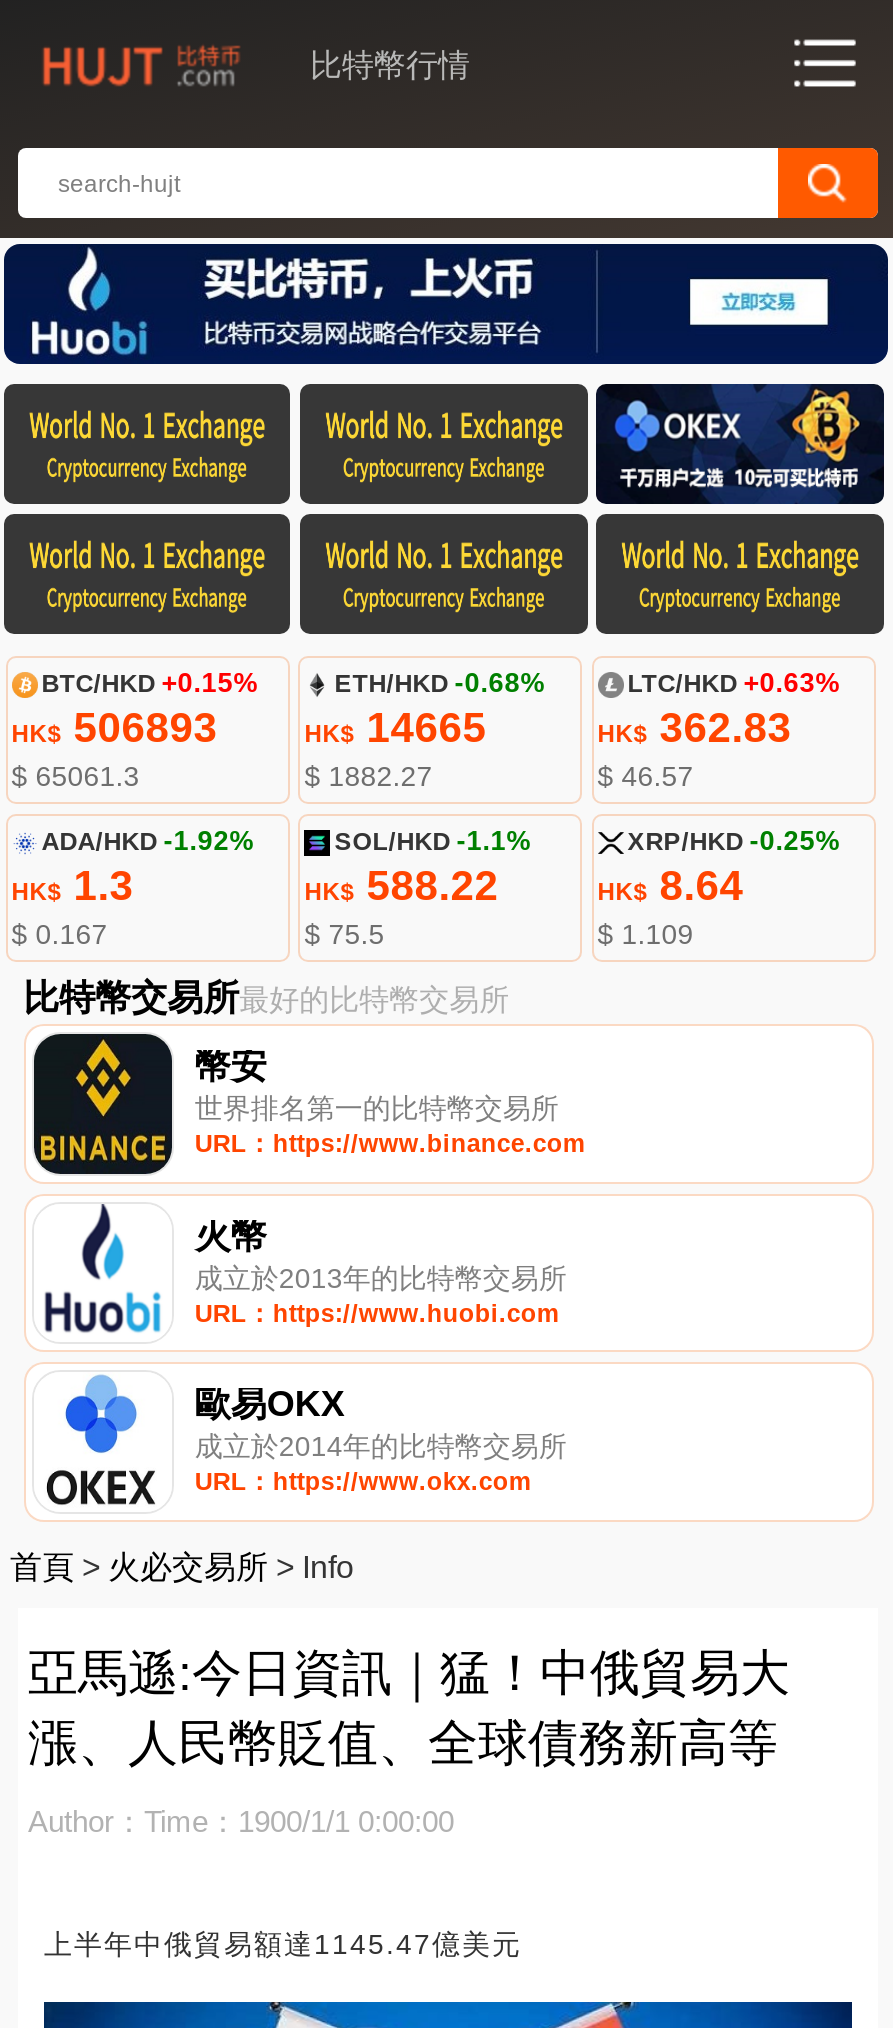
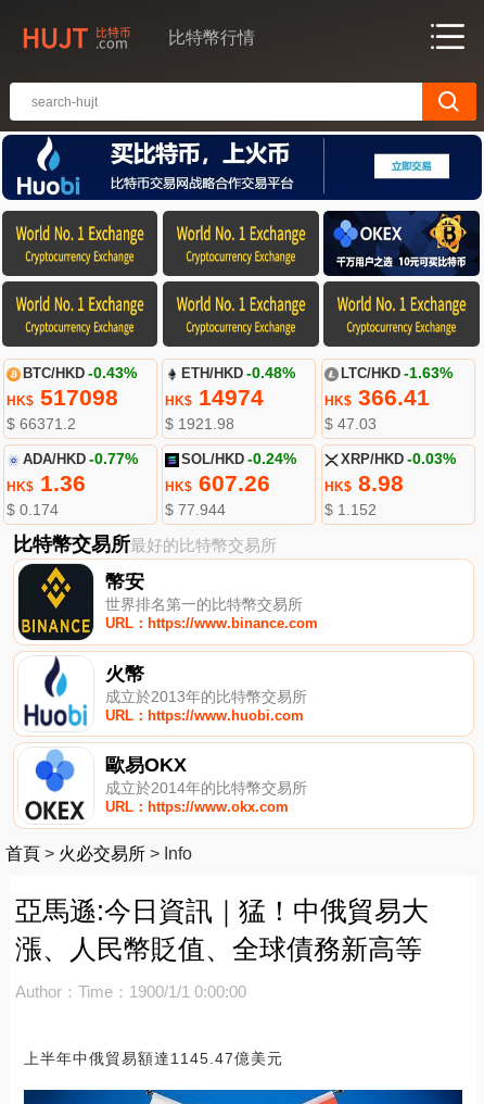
[12,668,258,792] BTC/HKD +0.15% | HK$506893 | $ 65061.3 -> [6,365,137,432] BTC/HKD -0.43% | HK$517098 | $ 66371.2
[305,668,545,792] ETH/HKD -0.68% | HK$14665 | $ 1882.27 -> [165,365,296,432] ETH/HKD -0.48% | HK$14974 | $ 1921.98
[598,668,840,792] LTC/HKD +0.63% | HK$362.83 | $ 46.57 -> [324,365,452,432] LTC/HKD -1.63% | HK$366.41 | $ 47.03
[12,826,254,950] ADA/HKD -1.92% | HK$1.3 | $ 0.167 -> [6,451,138,518] ADA/HKD -0.77% | HK$1.36 | $ 0.174
[305,826,531,950] SOL/HKD -1.1% | HK$588.22 | $ 75.5 -> [165,451,297,518] SOL/HKD -0.24% | HK$607.26 | $ 77.944
[598,826,840,950] XRP/HKD -0.25% | HK$8.64 | $ 1.109 -> [324,451,456,518] XRP/HKD -0.03% | HK$8.98 | $ 1.152

